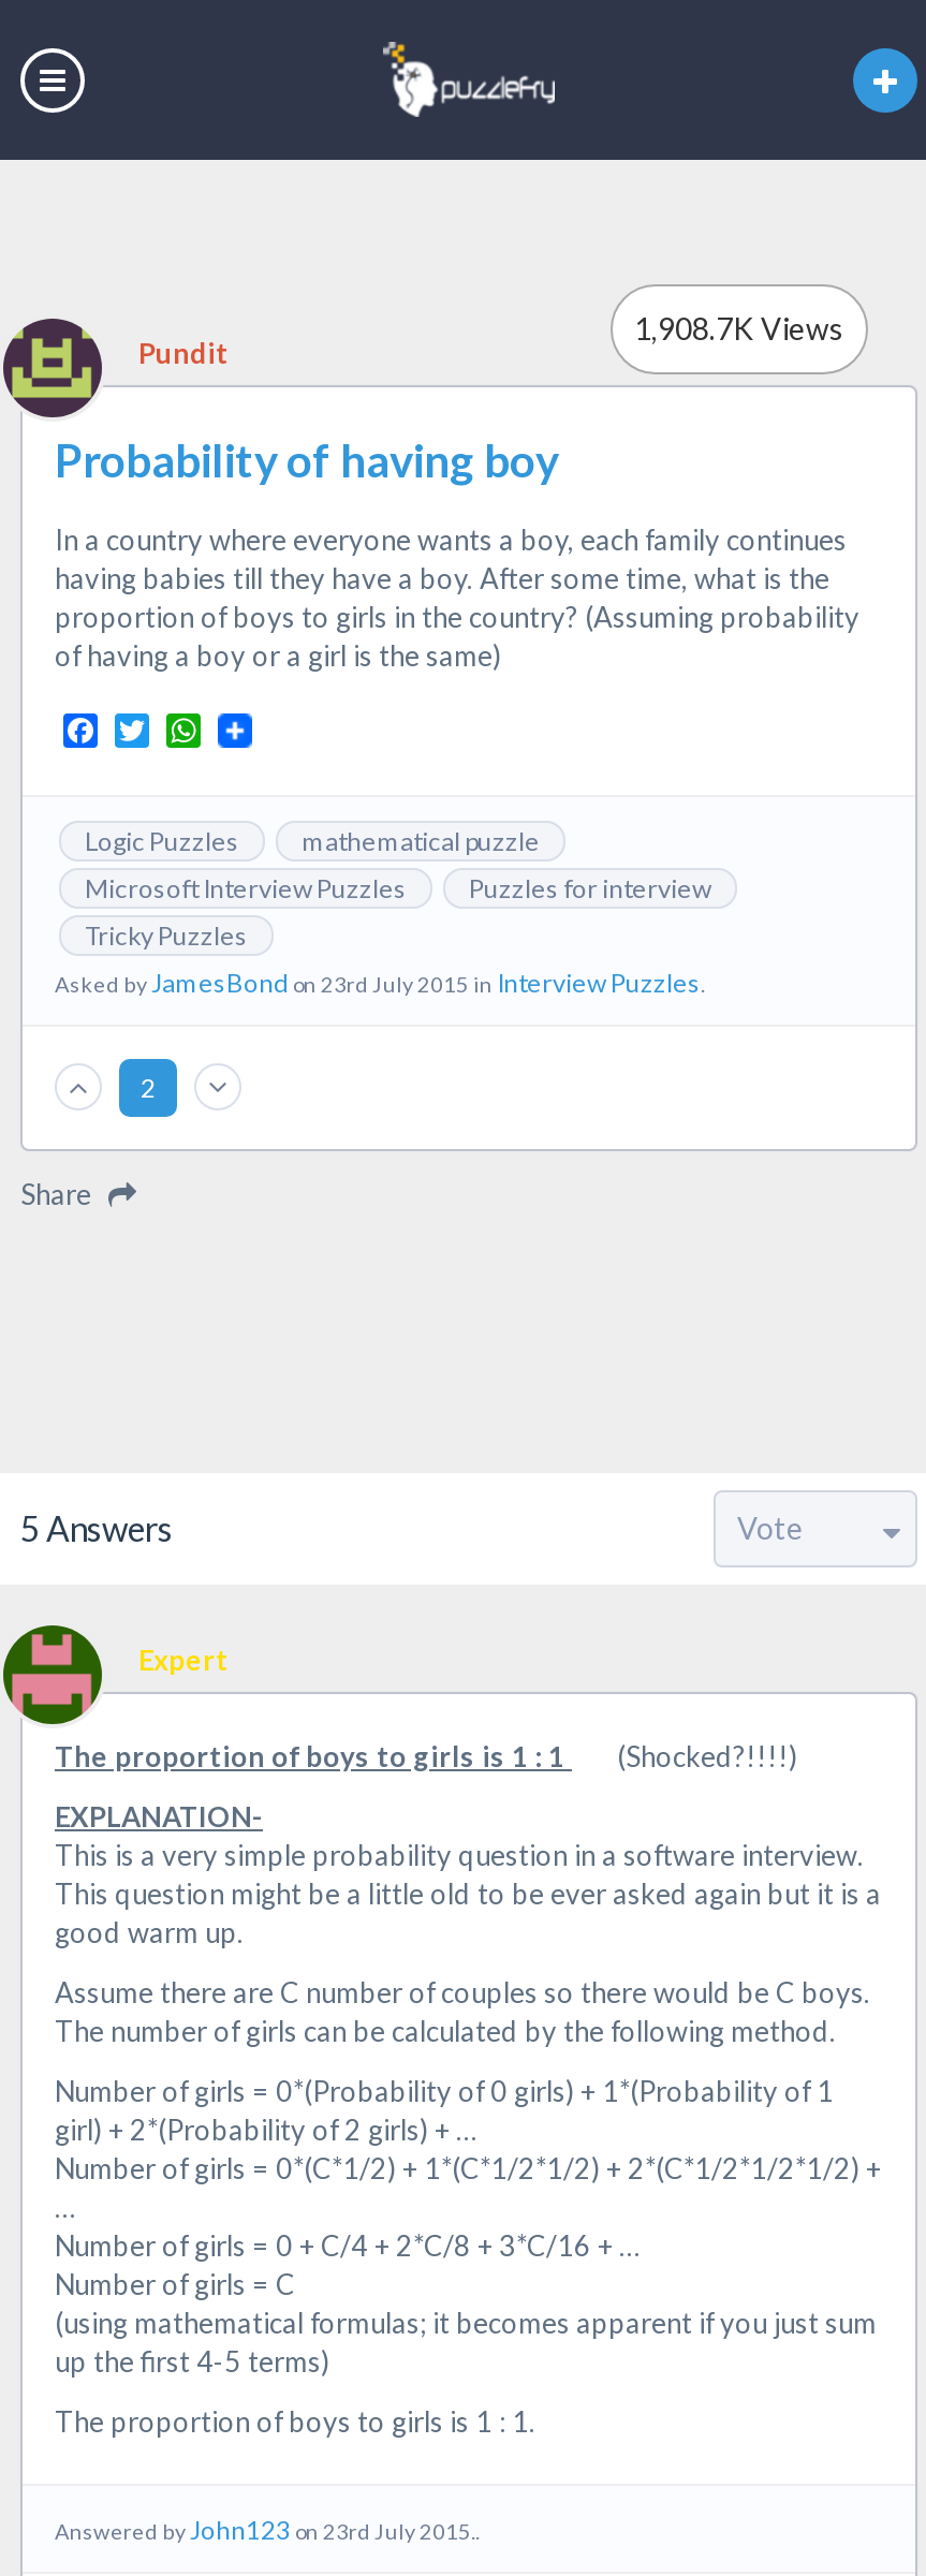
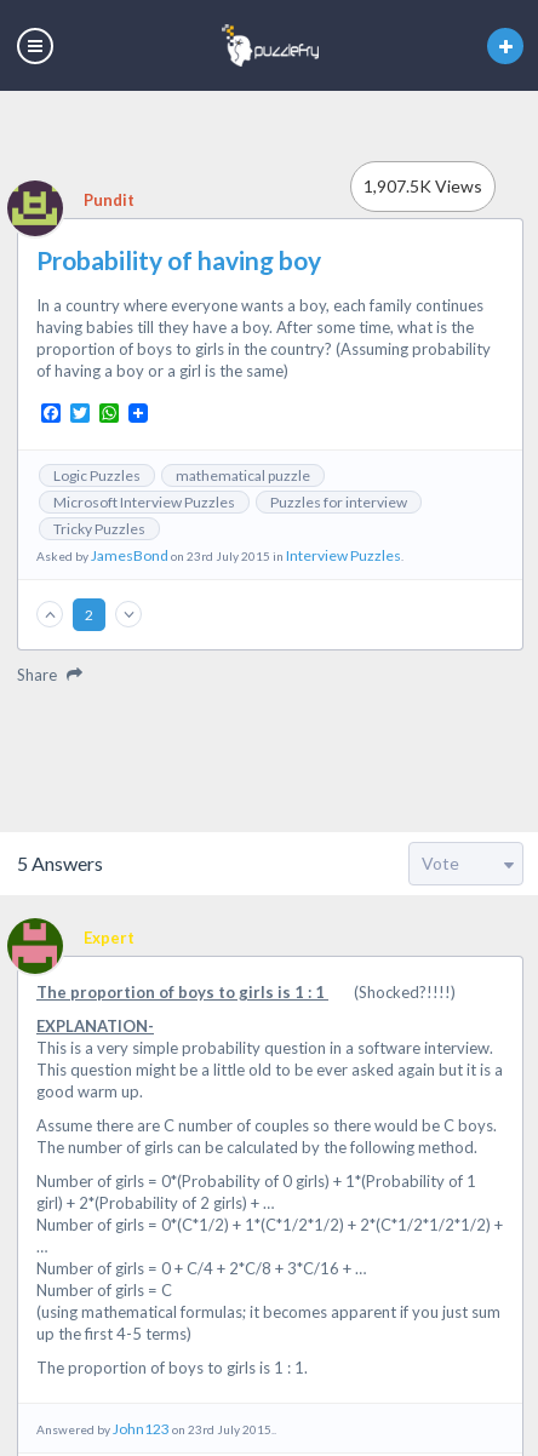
[634,310,844,347] 1,908.7K Views -> [364,176,482,196] 1,907.5K Views

